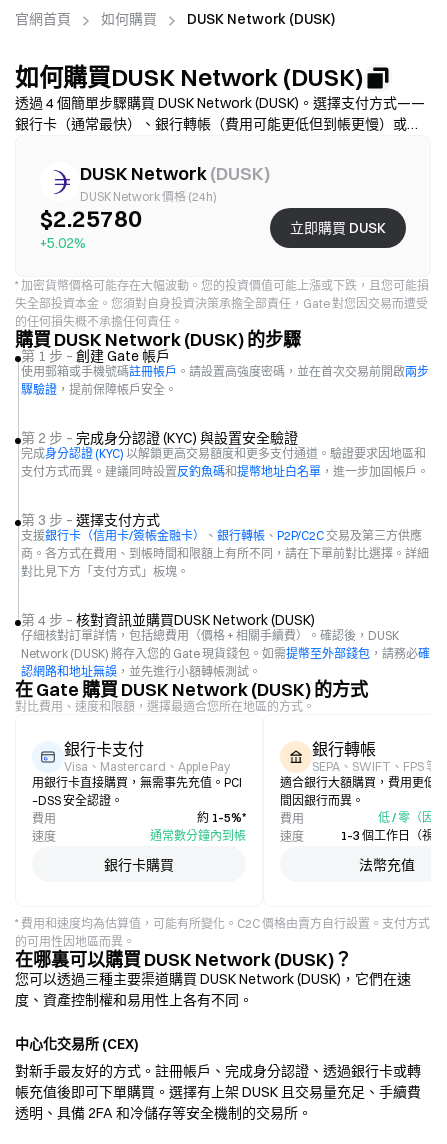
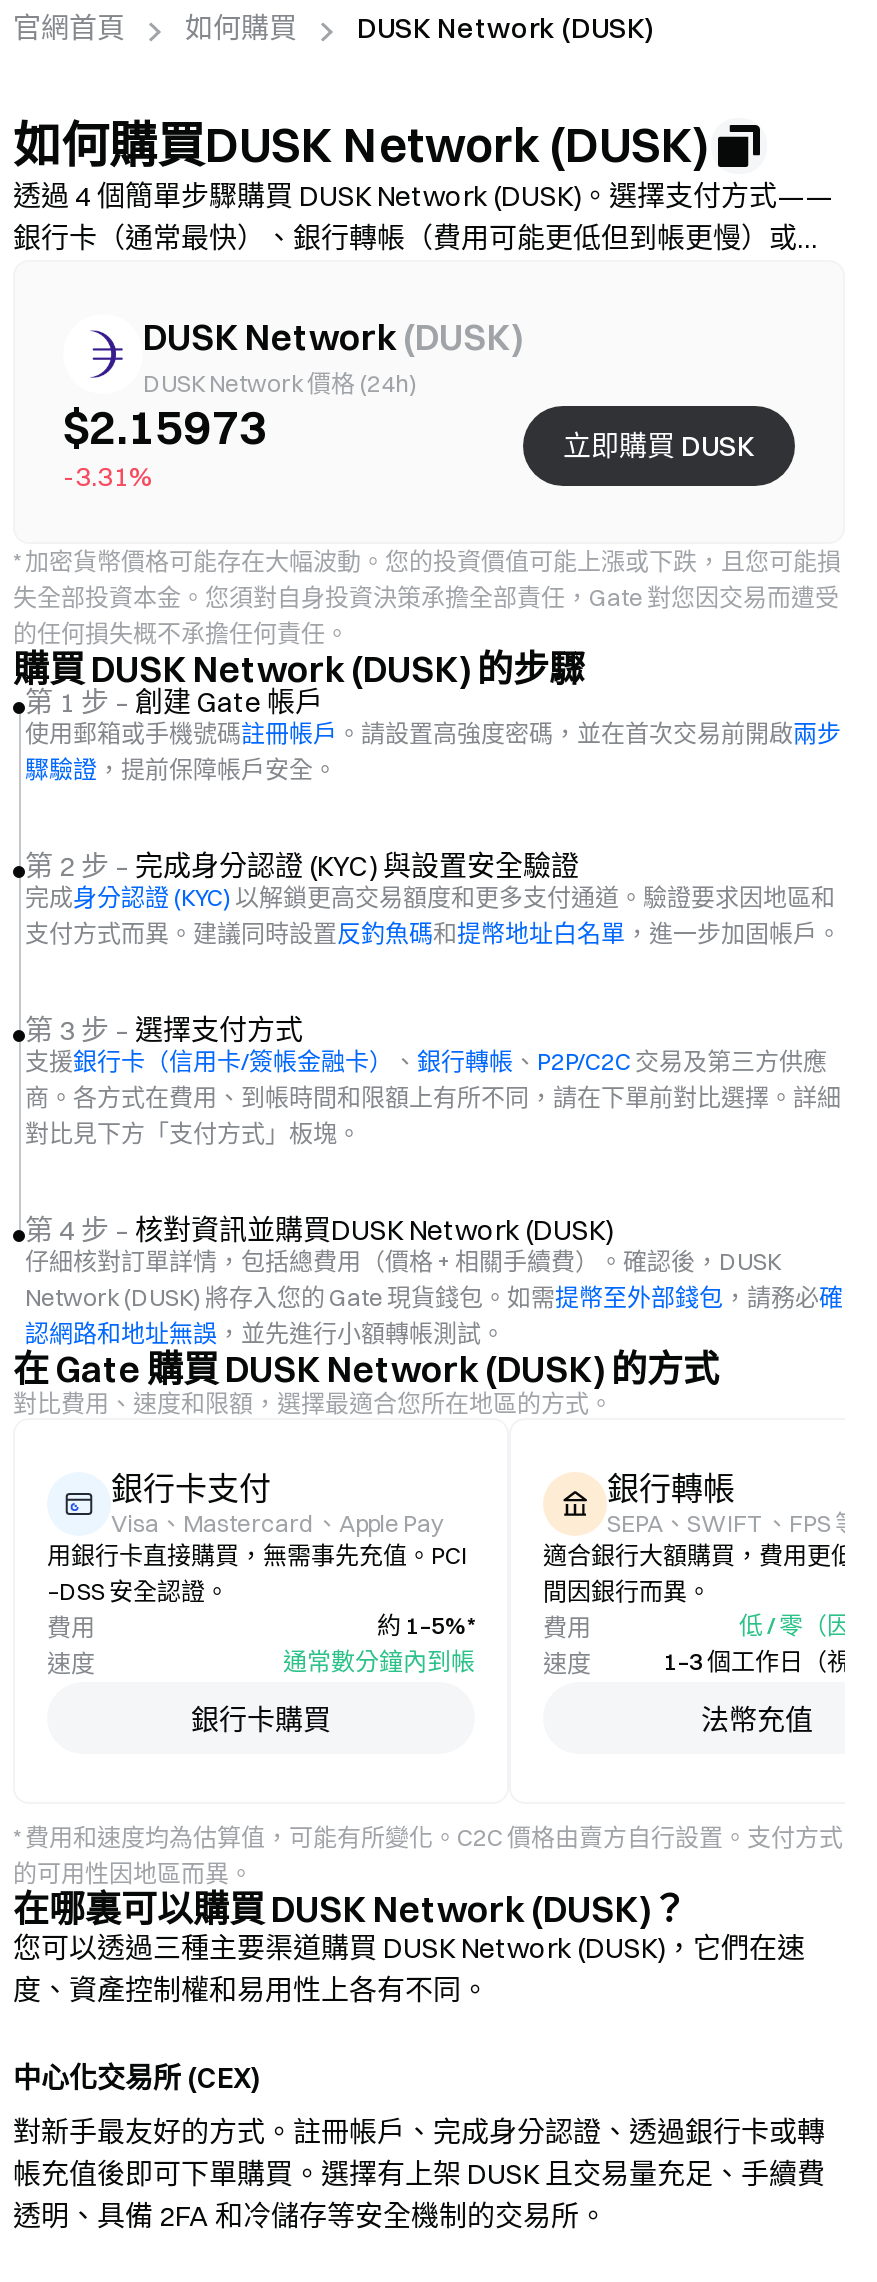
[40,203,142,233] $2.25780 -> [63,396,267,456] $2.15973
[40,234,86,252] +5.02% -> [63,458,153,494] -3.31%

